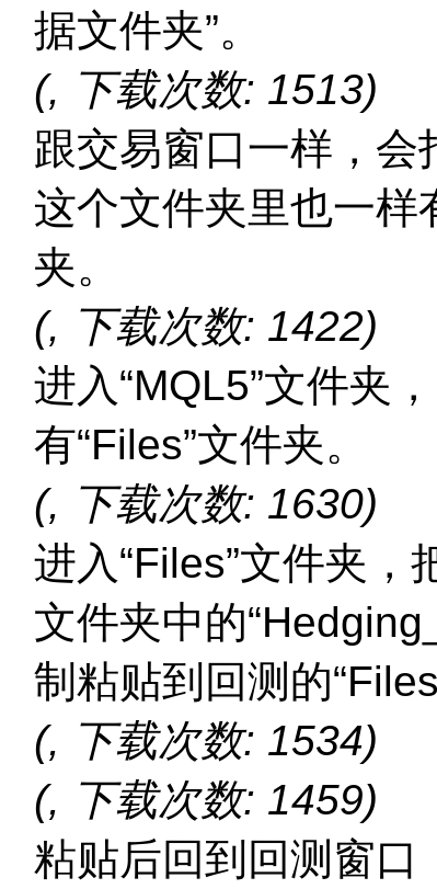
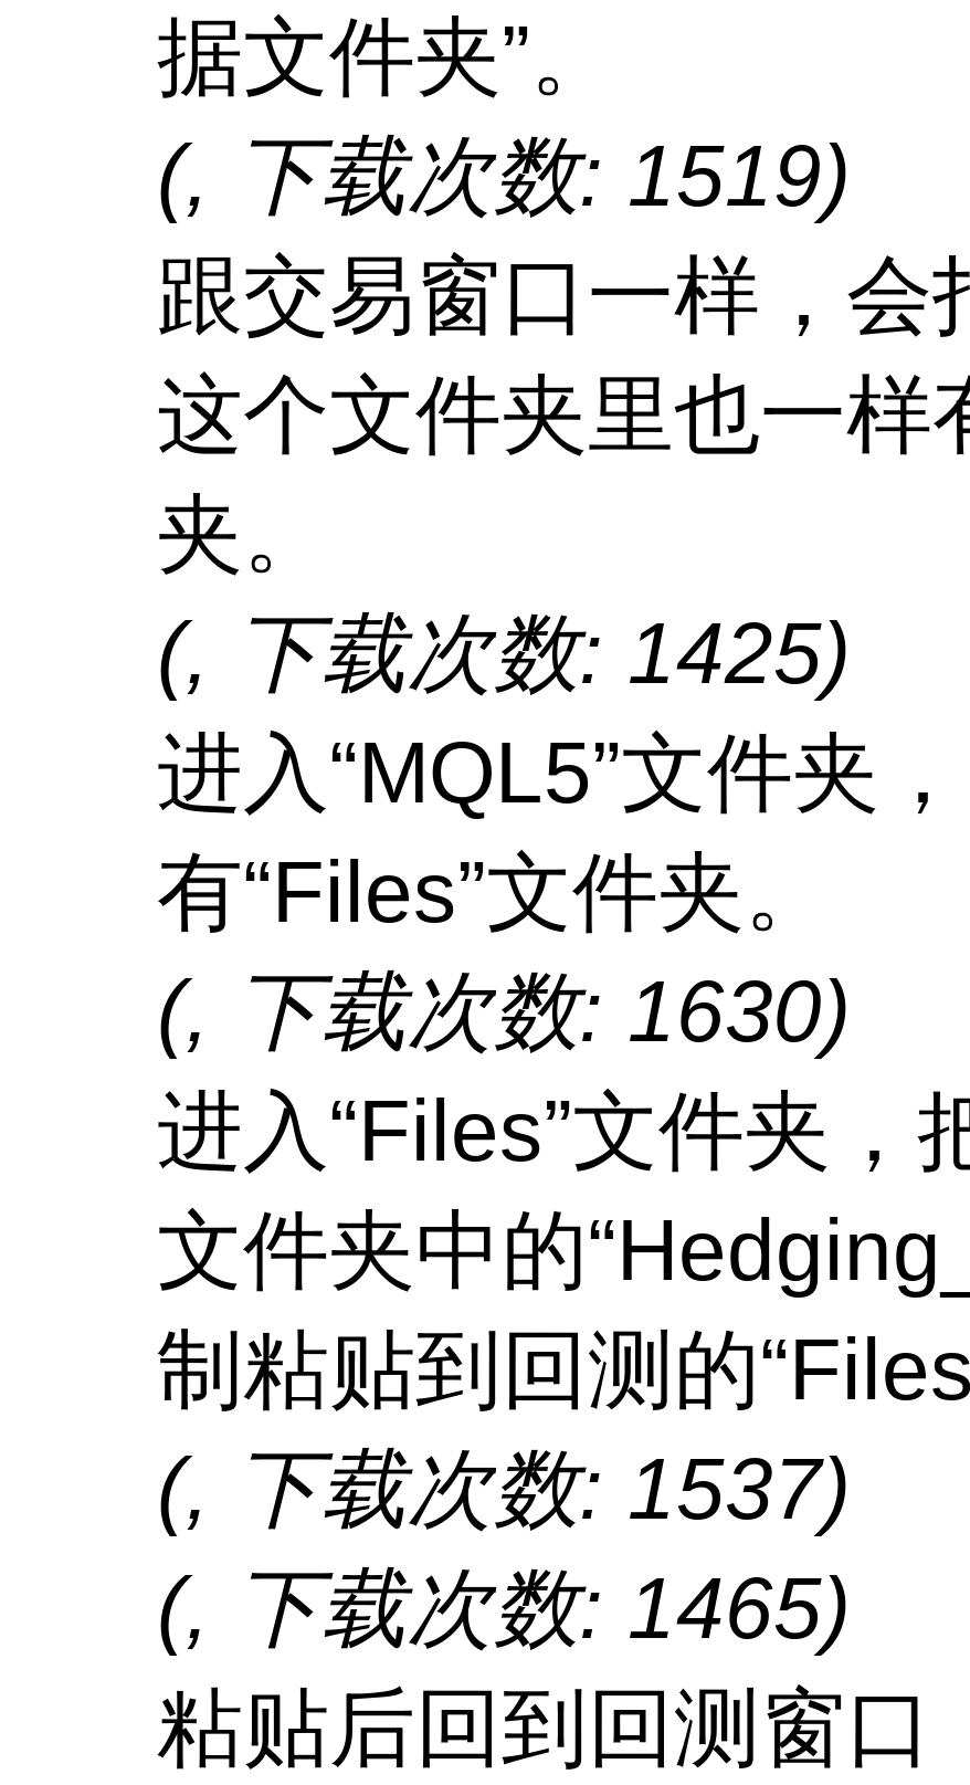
[34,66,378,113] (, 下载次数: 1513) -> [157,128,851,223] (, 下载次数: 1519)
[34,303,378,350] (, 下载次数: 1422) -> [157,606,851,701] (, 下载次数: 1425)
[34,717,378,764] (, 下载次数: 1534) -> [157,1441,851,1537] (, 下载次数: 1537)
[34,776,378,823] (, 下载次数: 1459) -> [157,1561,851,1656] (, 下载次数: 1465)

